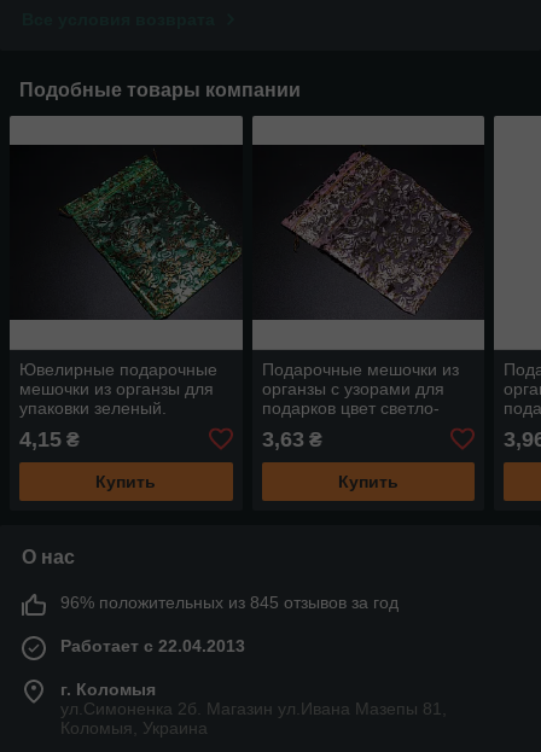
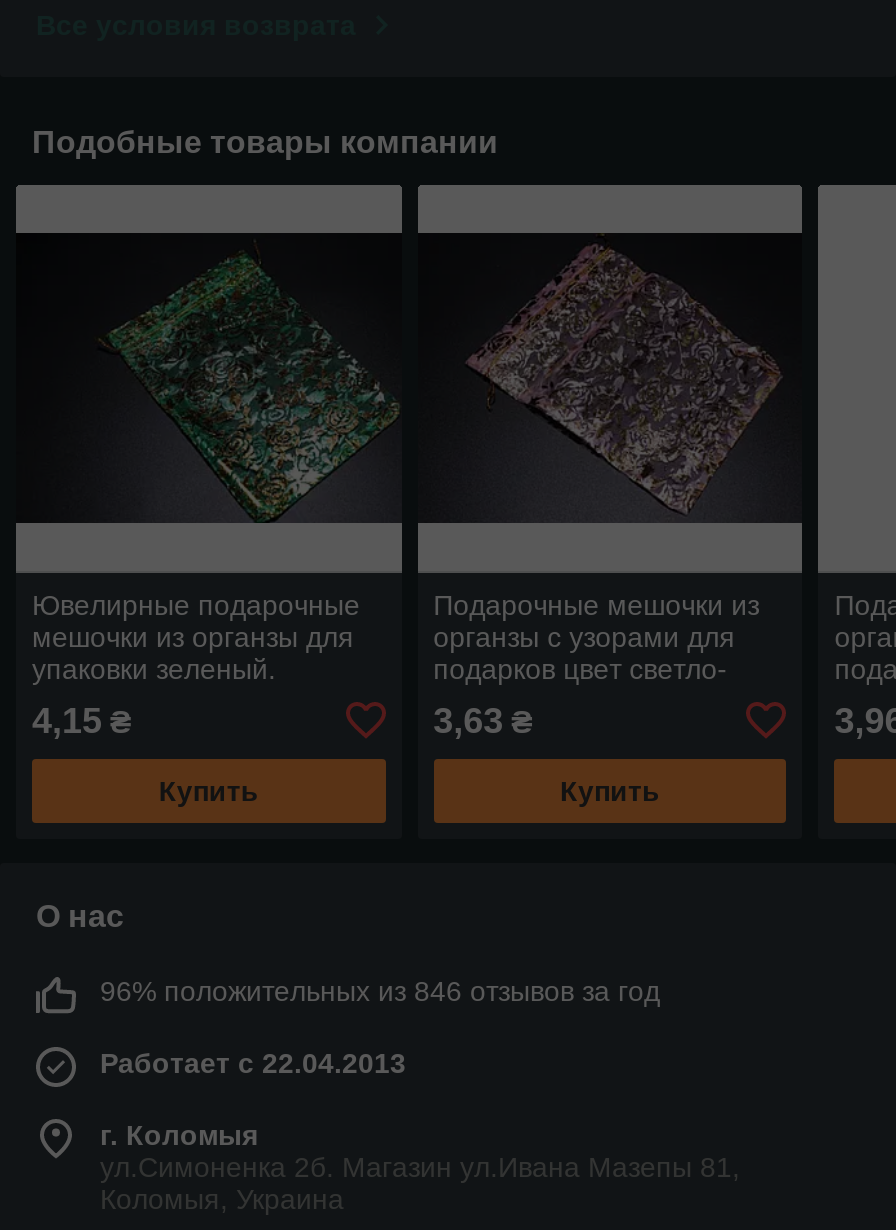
[60,592,399,611] 96% положительных из 845 отзывов за год -> [100,974,660,1006] 96% положительных из 846 отзывов за год

